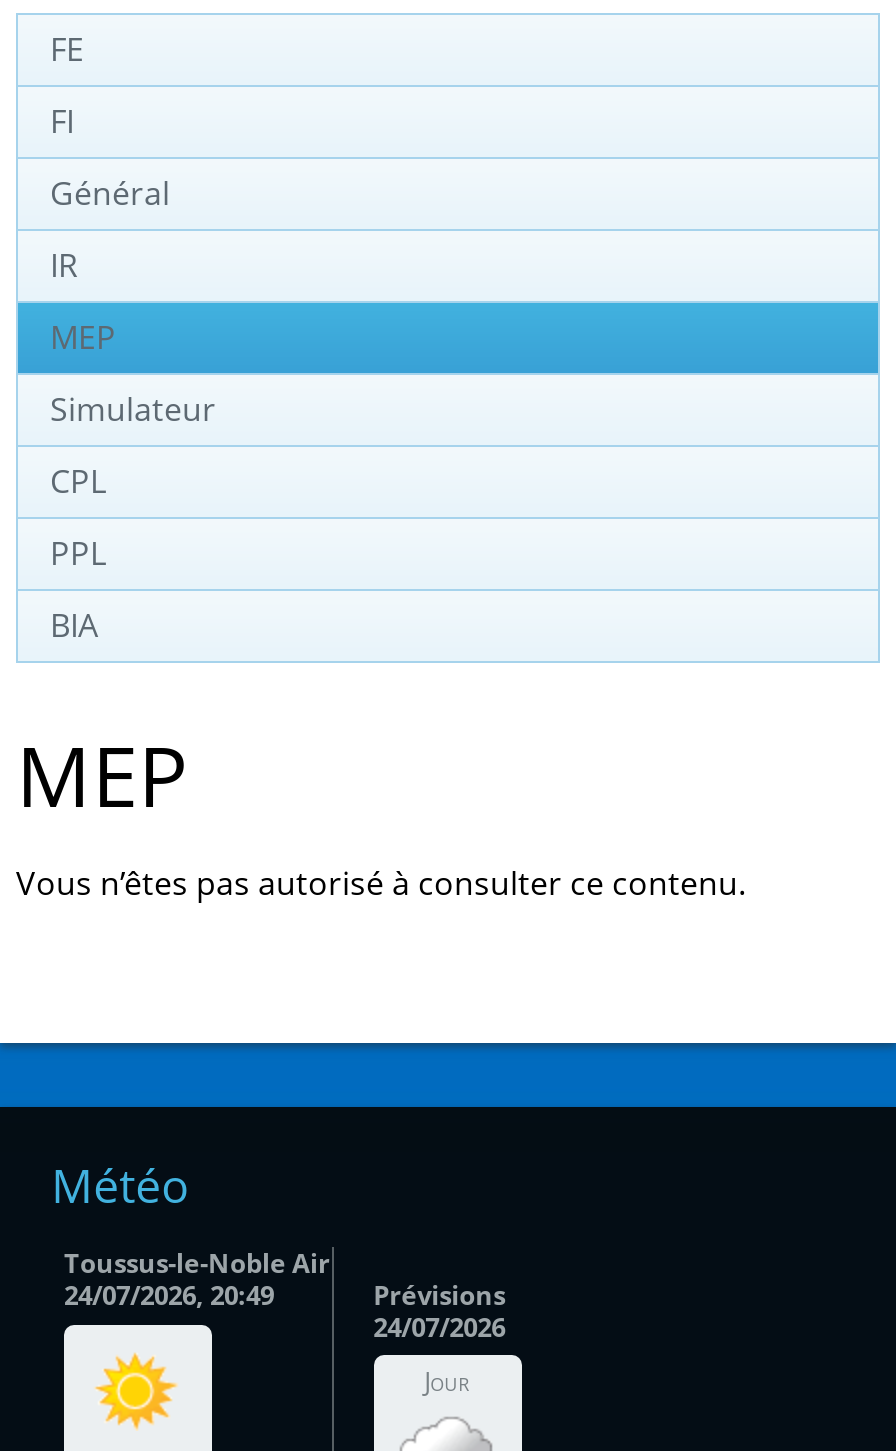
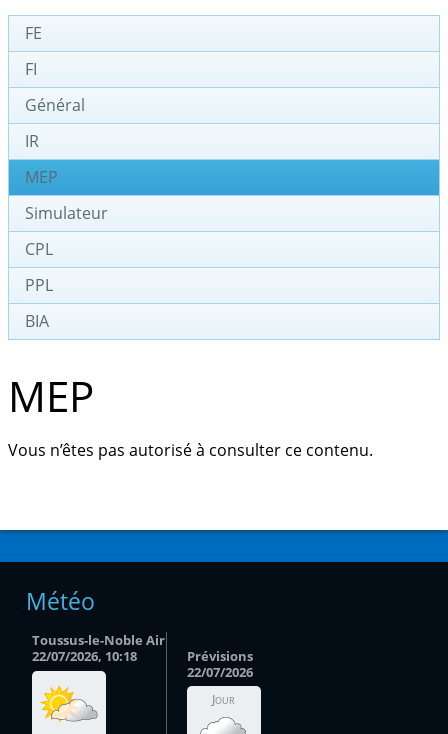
[64,1278,274,1314] 24/07/2026, 20:49 -> [32,647,137,665] 22/07/2026, 10:18
[373,1309,505,1345] 24/07/2026 -> [187,663,253,681] 22/07/2026
[82,1357,194,1429] [image] -> [39,685,98,722] [image]

